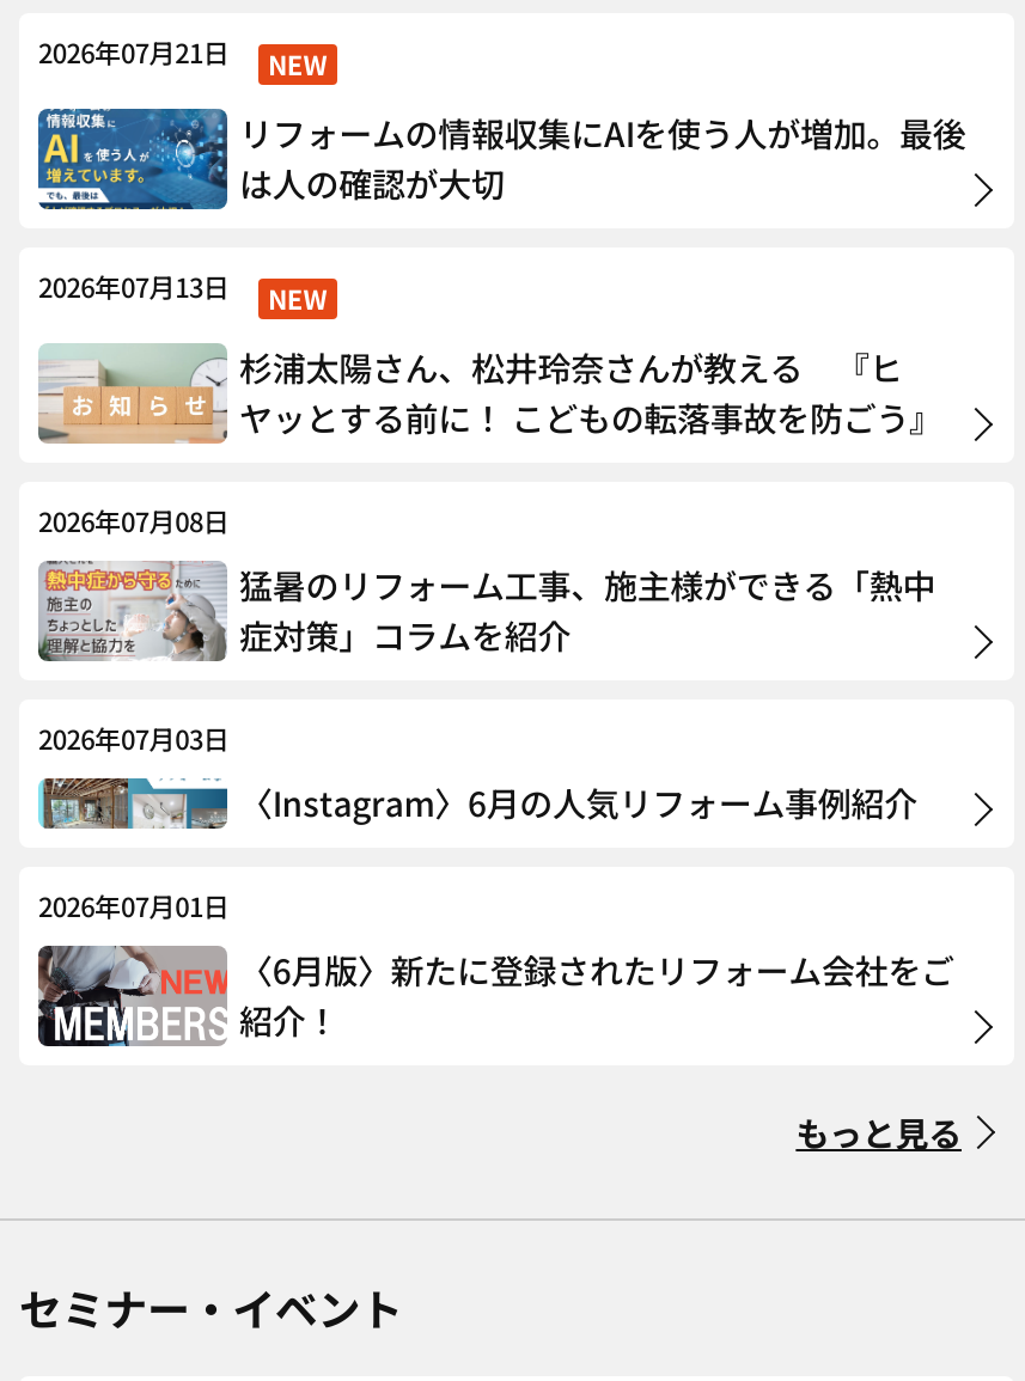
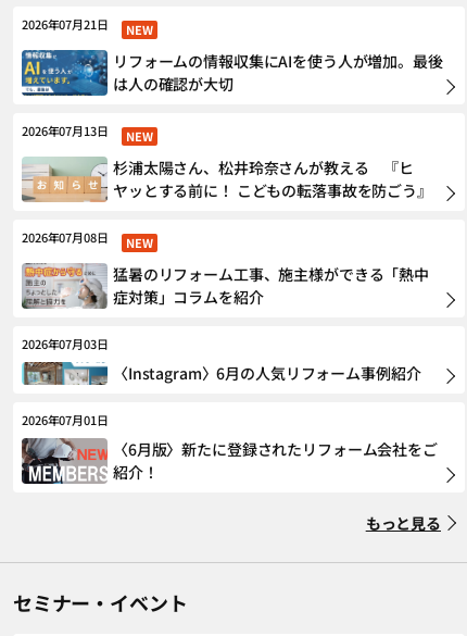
none -> [126,233,153,251] NEW

